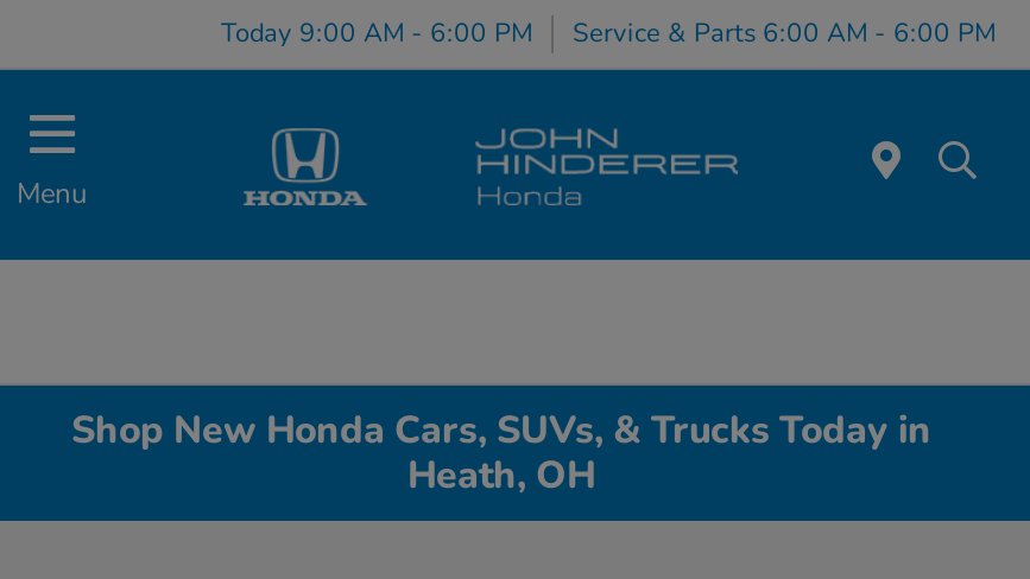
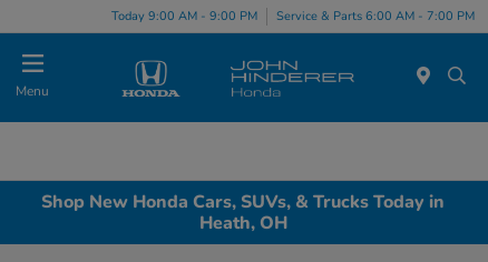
[221,14,532,50] Today 9:00 AM - 6:00 PM -> [111,7,257,24] Today 9:00 AM - 9:00 PM
[573,14,996,50] Service & Parts 6:00 AM - 6:00 PM -> [276,7,475,24] Service & Parts 6:00 AM - 7:00 PM

